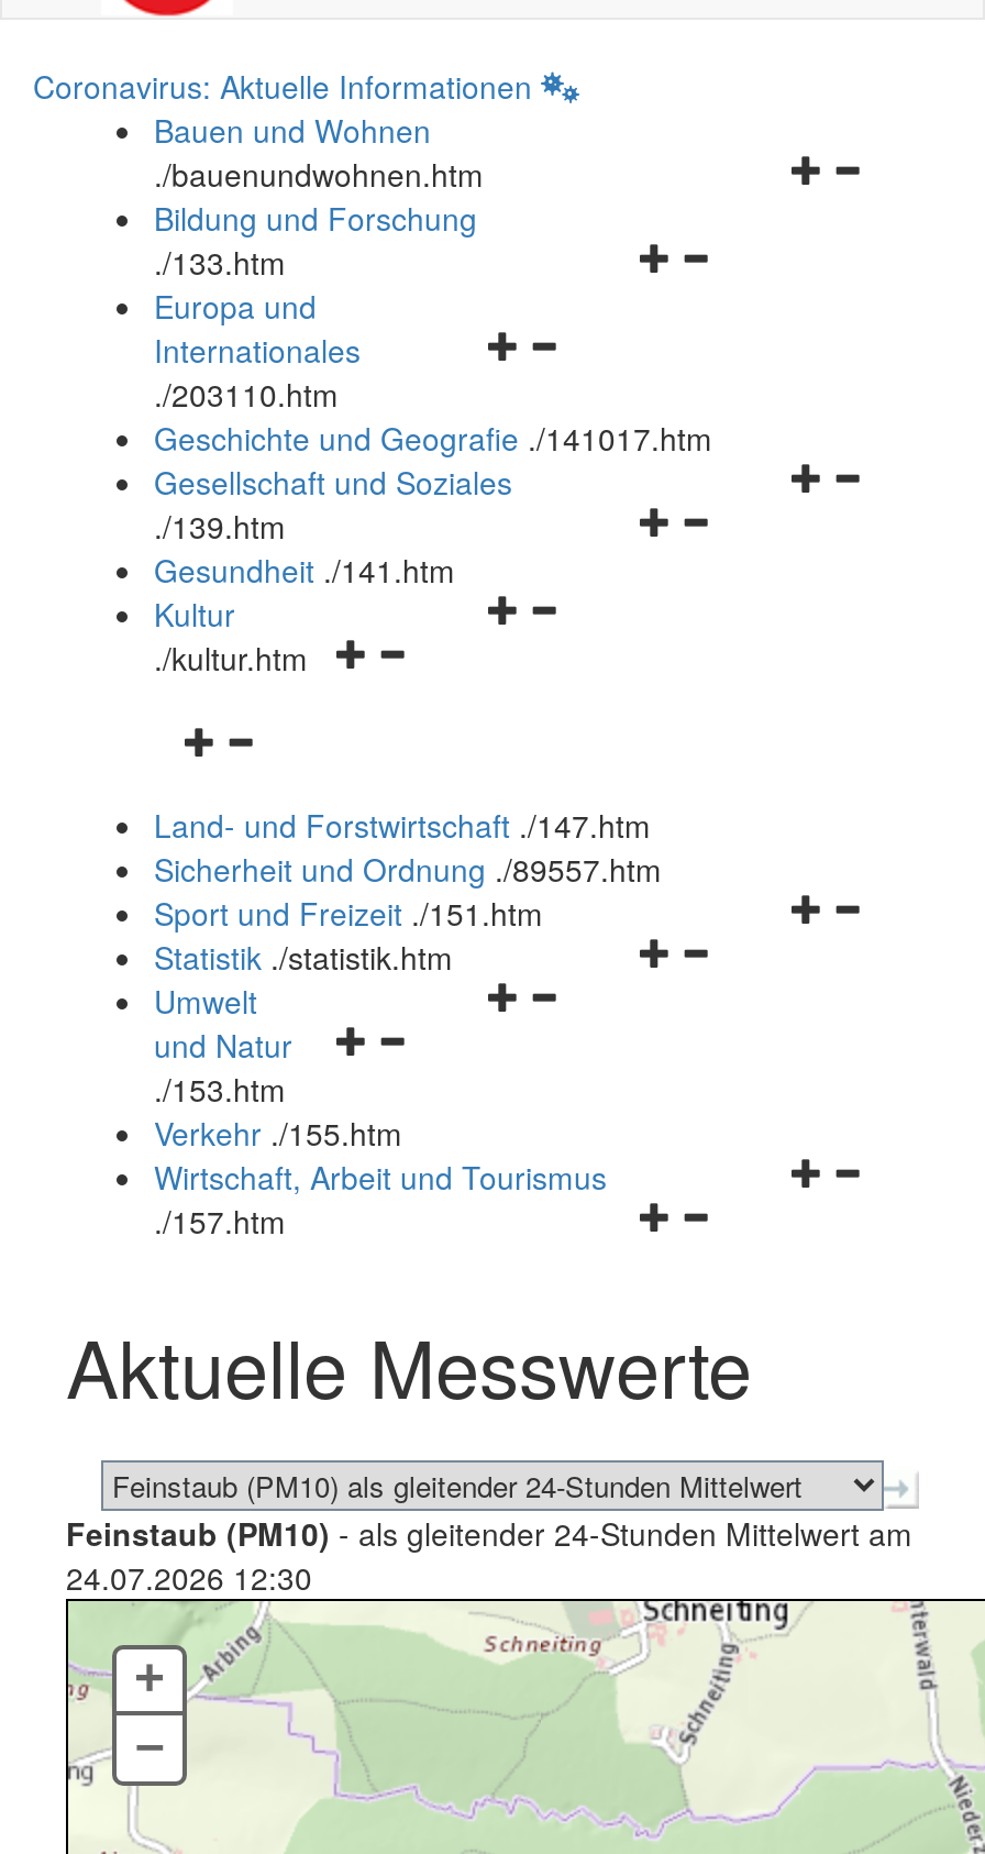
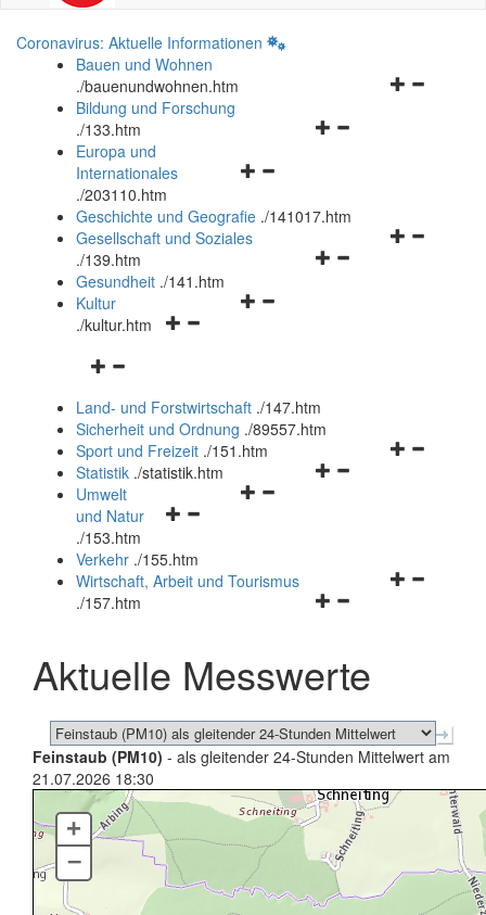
[66,1555,312,1599] 24.07.2026 12:30 -> [33,767,154,789] 21.07.2026 18:30

